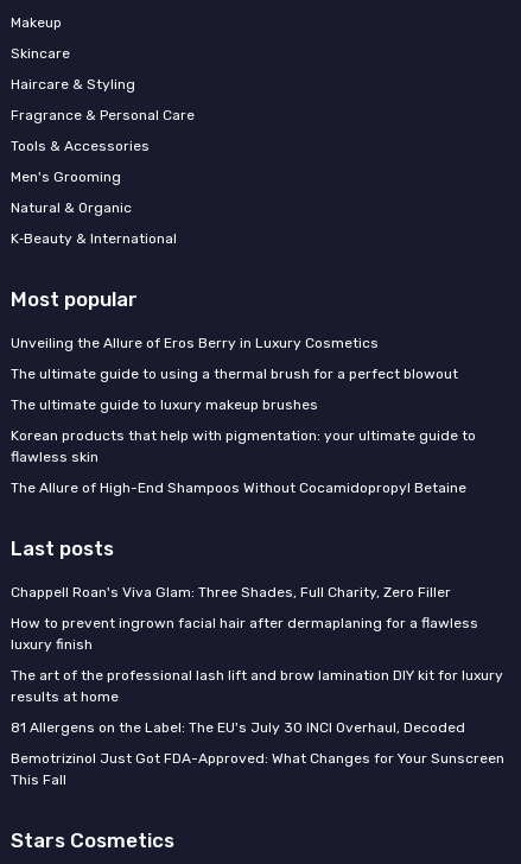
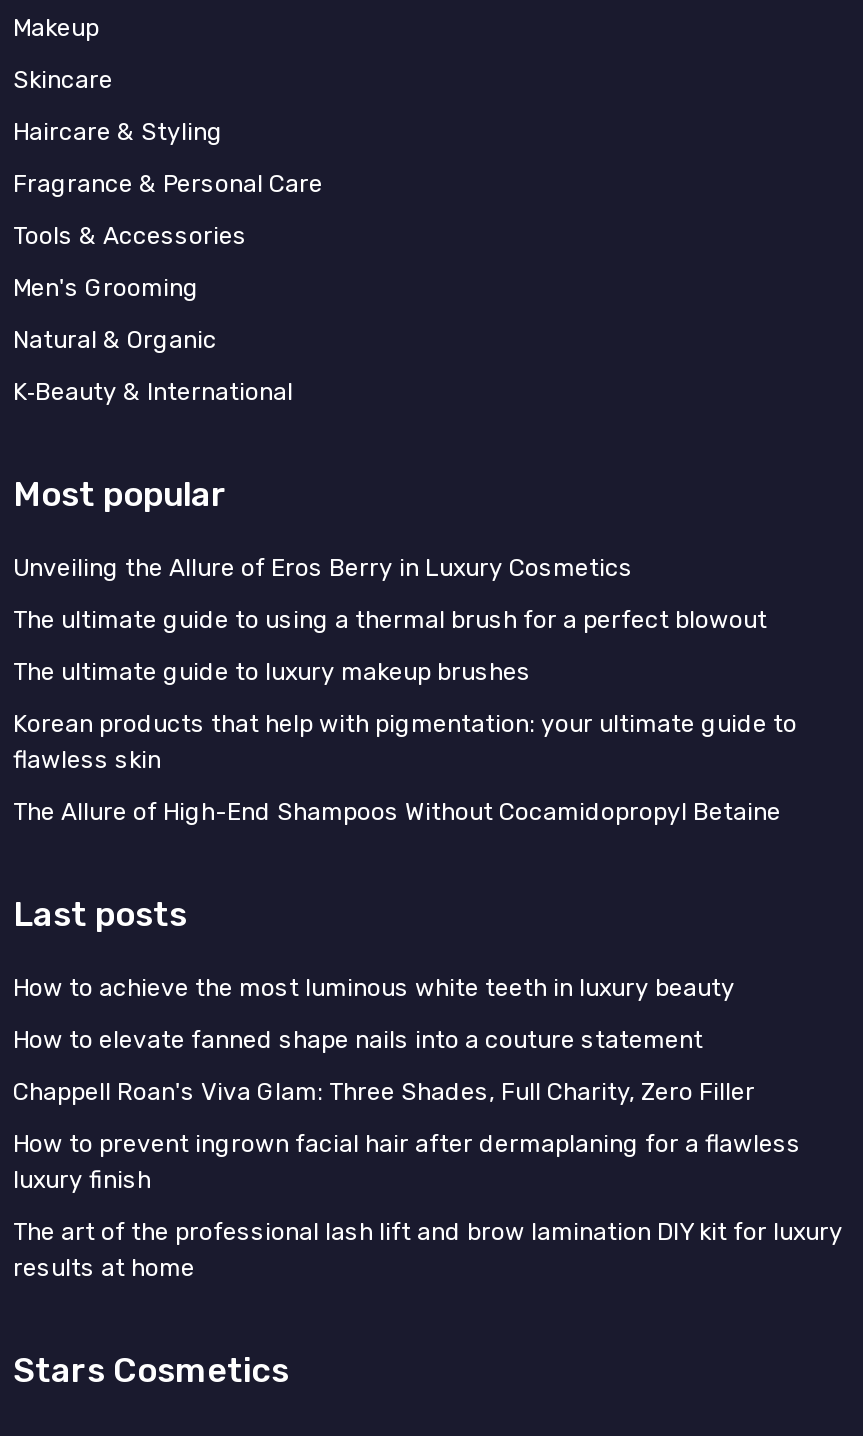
none -> [13,975,735,1055] How to achieve the most luminous white teeth in luxury beauty | How to elevate fanned shape nails into a couture statement
moved [11,584,503,705] -> [13,1079,843,1283]: Chappell Roan's Viva Glam: Three Shades, Full Charity, Zero Filler | How to prevent ingrown facial hair after dermaplaning for a flawless | luxury finish | The art of the professional lash lift and brow lamination DIY kit for luxury | results at home
[11,720,504,789] 81 Allergens on the Label: The EU's July 30 INCI Overhaul, Decoded | Bemotrizinol Just Got FDA-Approved: What Changes for Your Sunscreen | This Fall -> none

